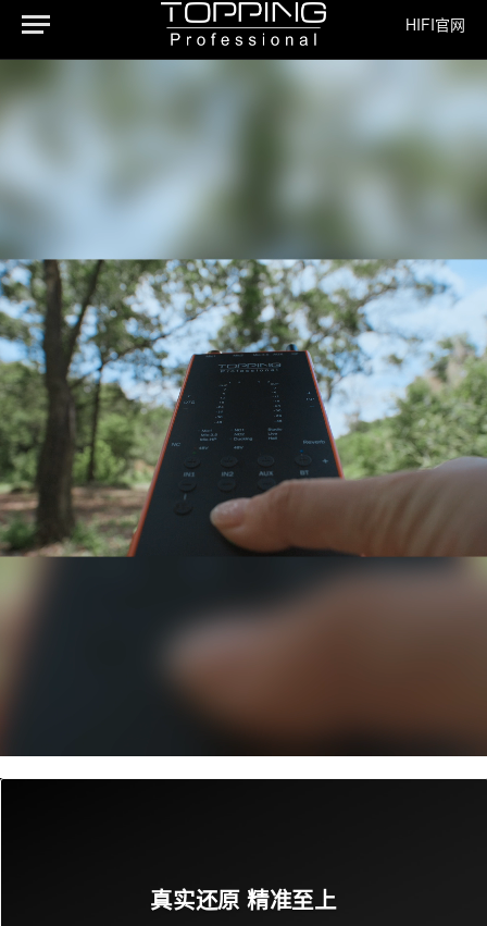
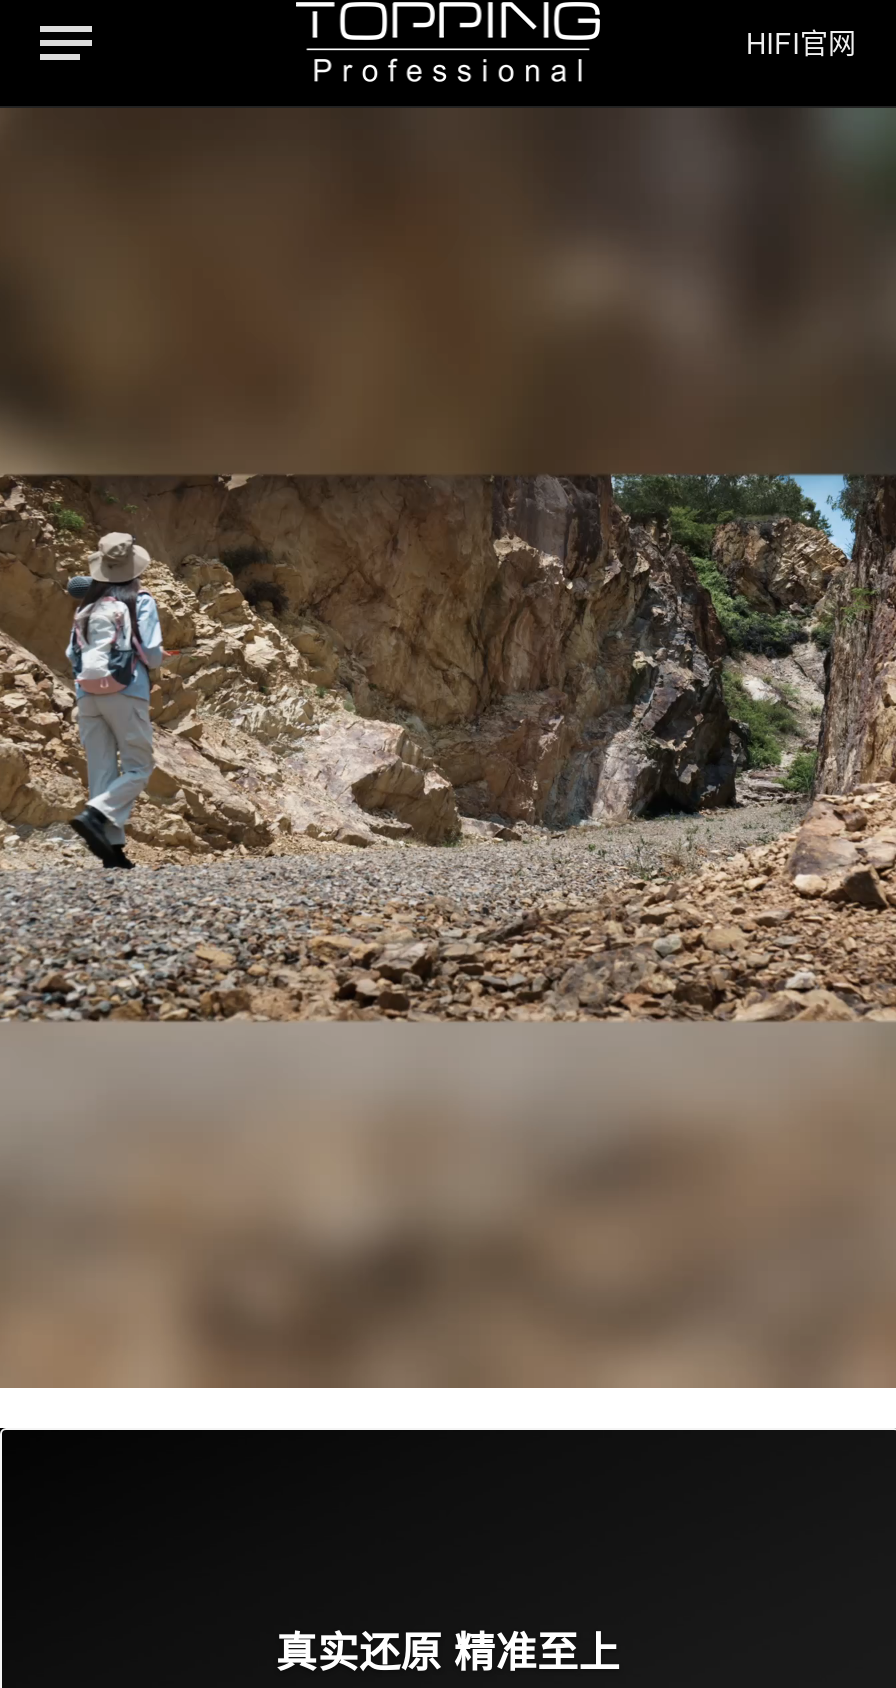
[3,59,484,757] [image] -> [6,108,890,1390] [image]

